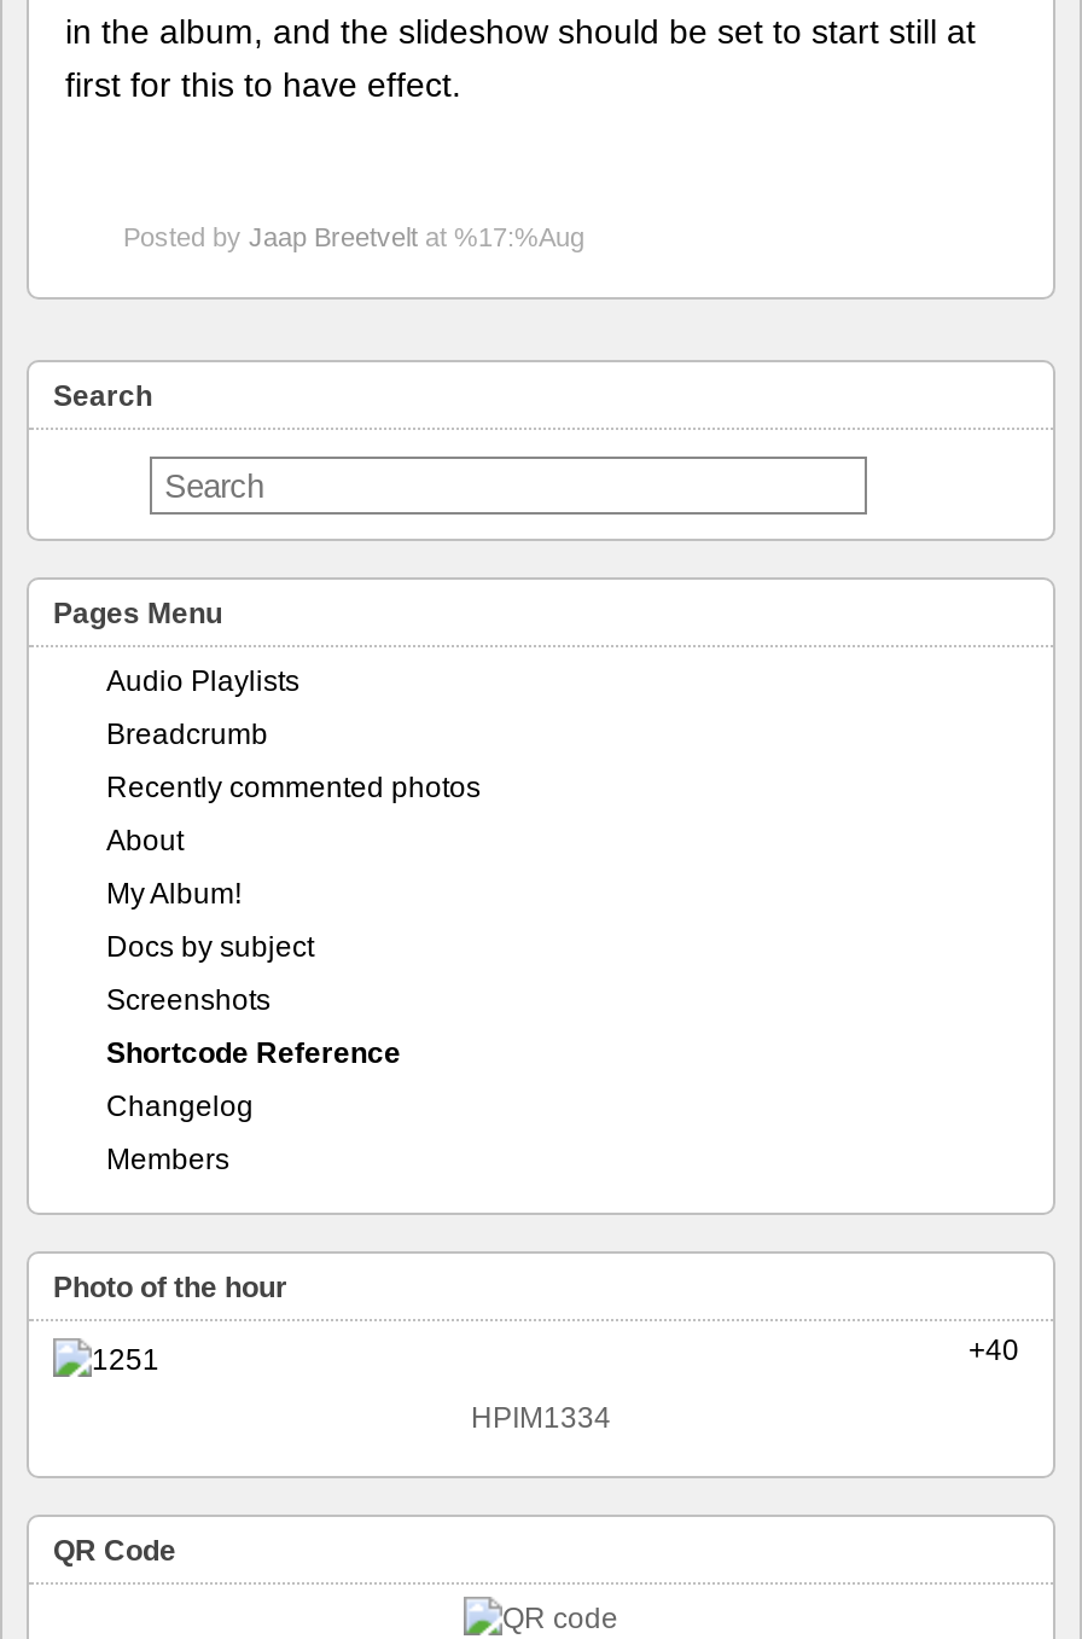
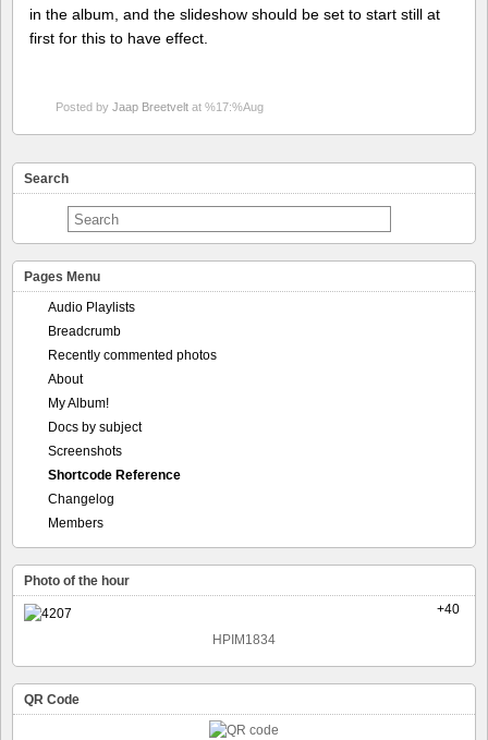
[471,1402,611,1436] HPIM1334 -> [212,633,276,648] HPIM1834

